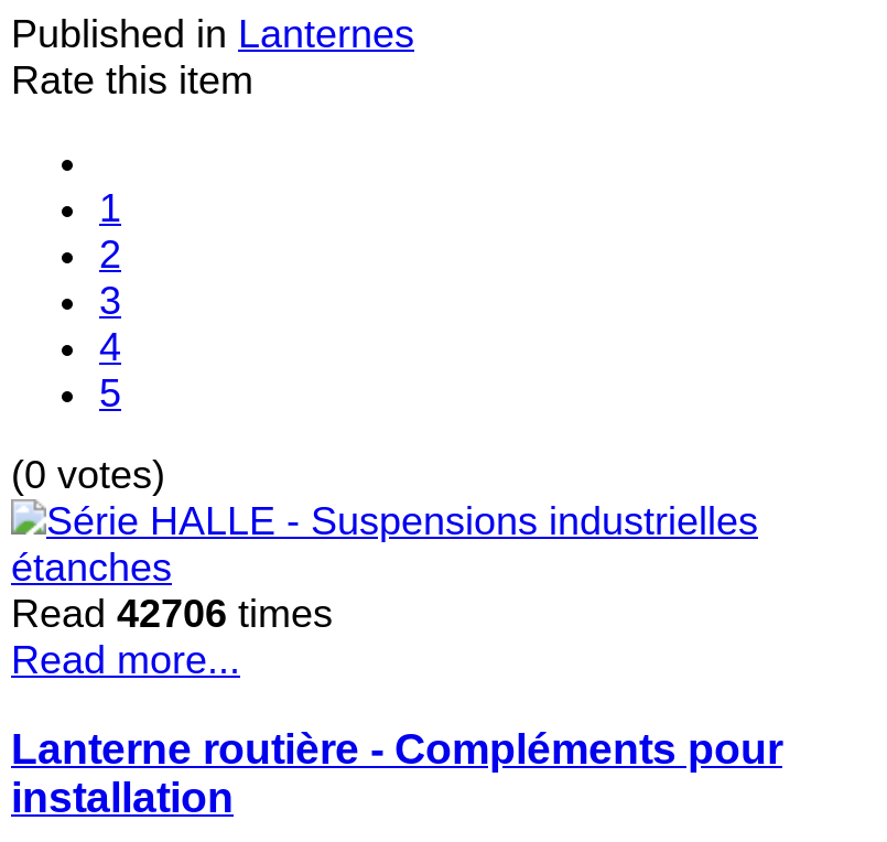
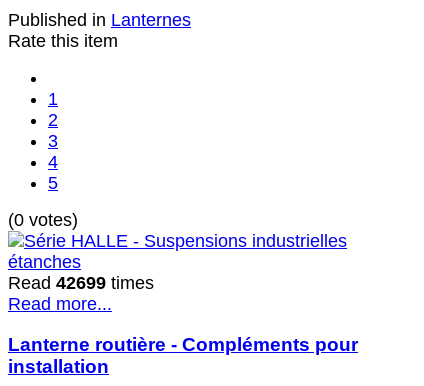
[11,592,333,636] Read 42706 times -> [8,273,154,293] Read 42699 times

